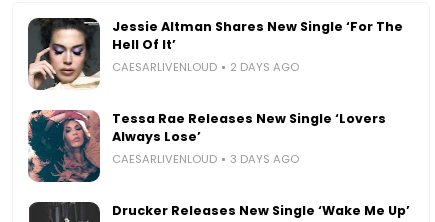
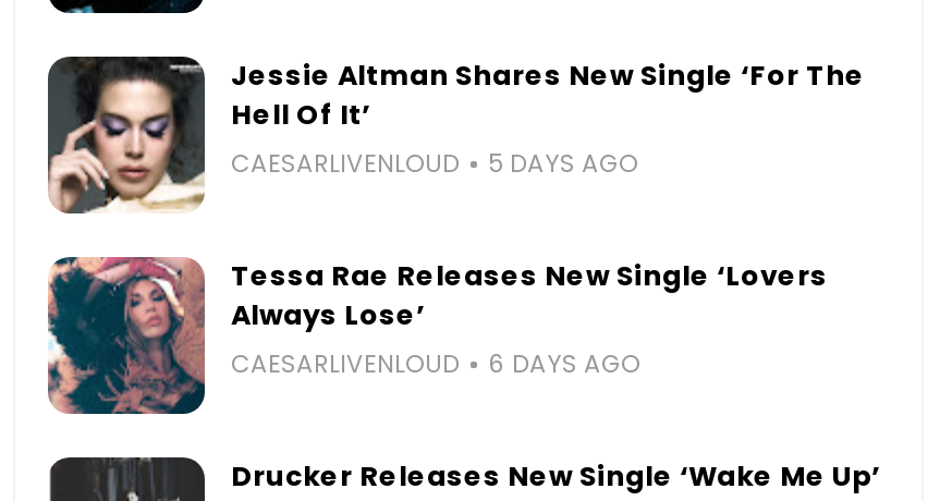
[112,59,299,75] CAESARLIVENLOUD 2 DAYS AGO -> [231,146,638,181] CAESARLIVENLOUD 5 DAYS AGO
[112,151,299,167] CAESARLIVENLOUD 3 DAYS AGO -> [231,346,640,381] CAESARLIVENLOUD 6 DAYS AGO

